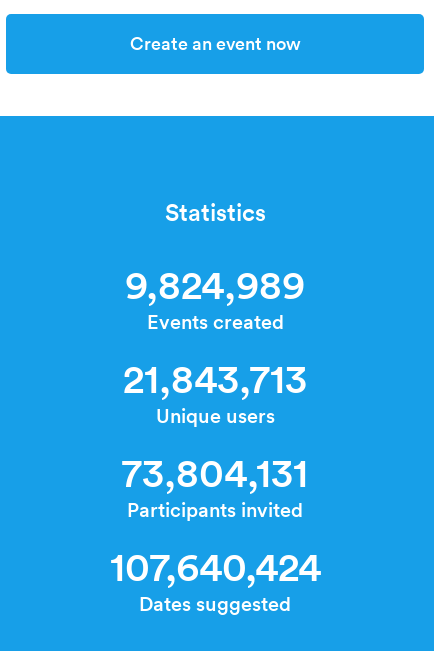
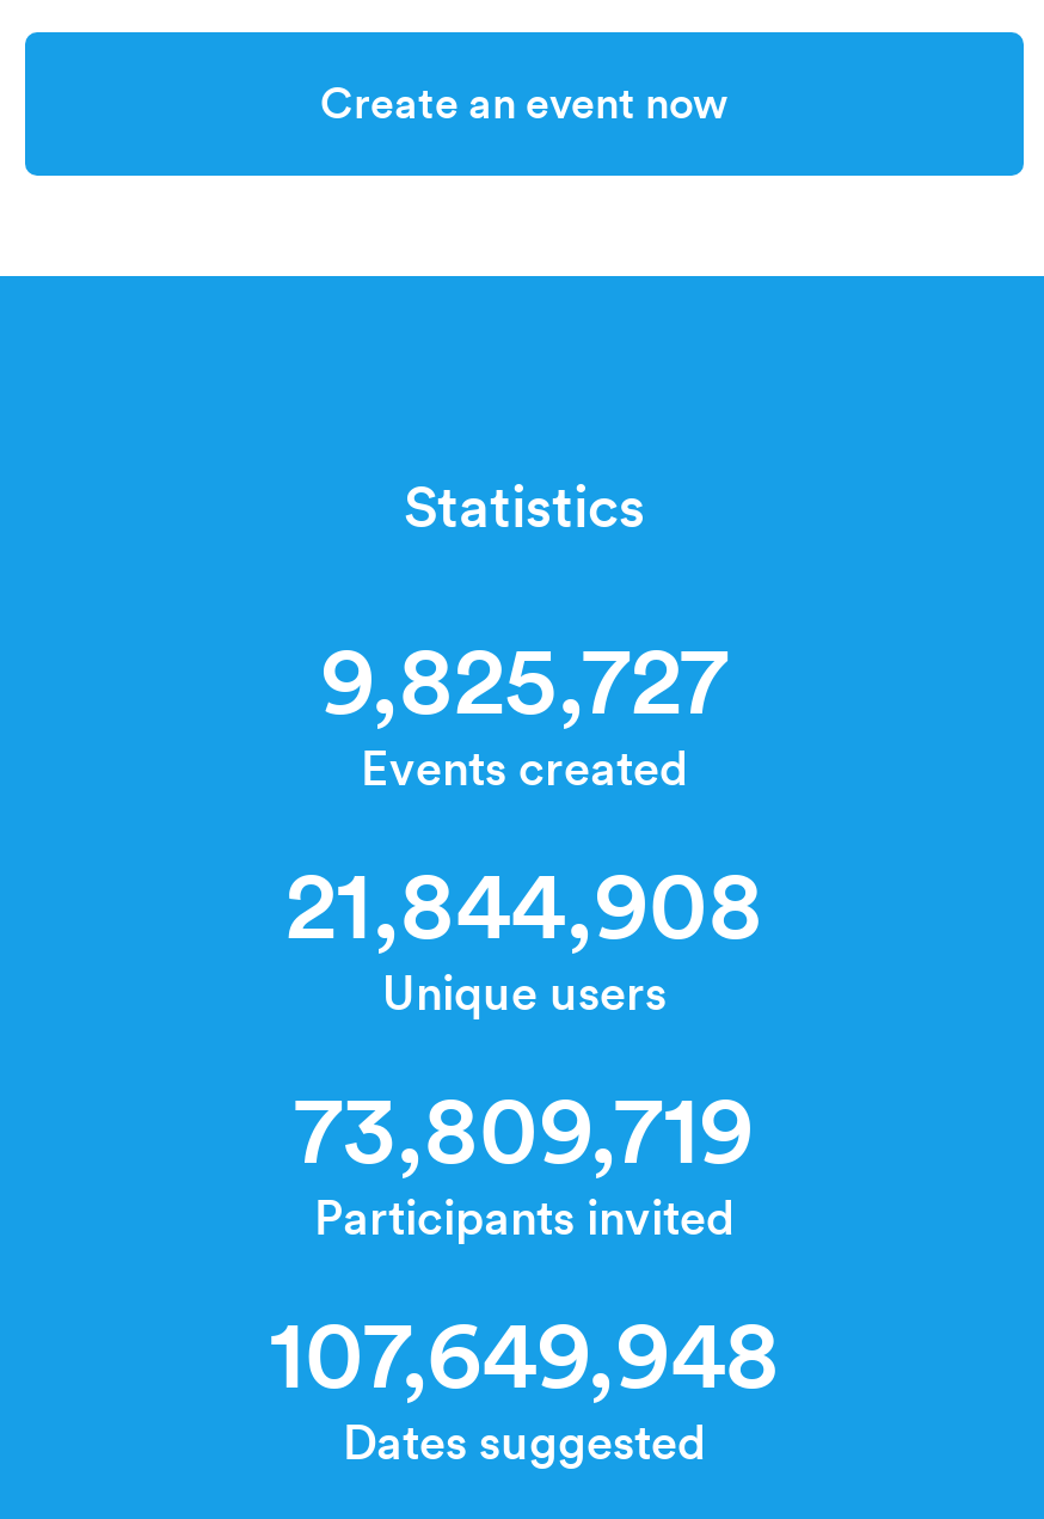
[125,257,305,308] 9,824,989 -> [320,614,729,736] 9,825,727
[123,351,307,402] 21,843,713 -> [285,838,763,960] 21,844,908
[122,445,308,496] 73,804,131 -> [295,1063,754,1185] 73,809,719
[109,539,320,590] 107,640,424 -> [269,1288,780,1410] 107,649,948

